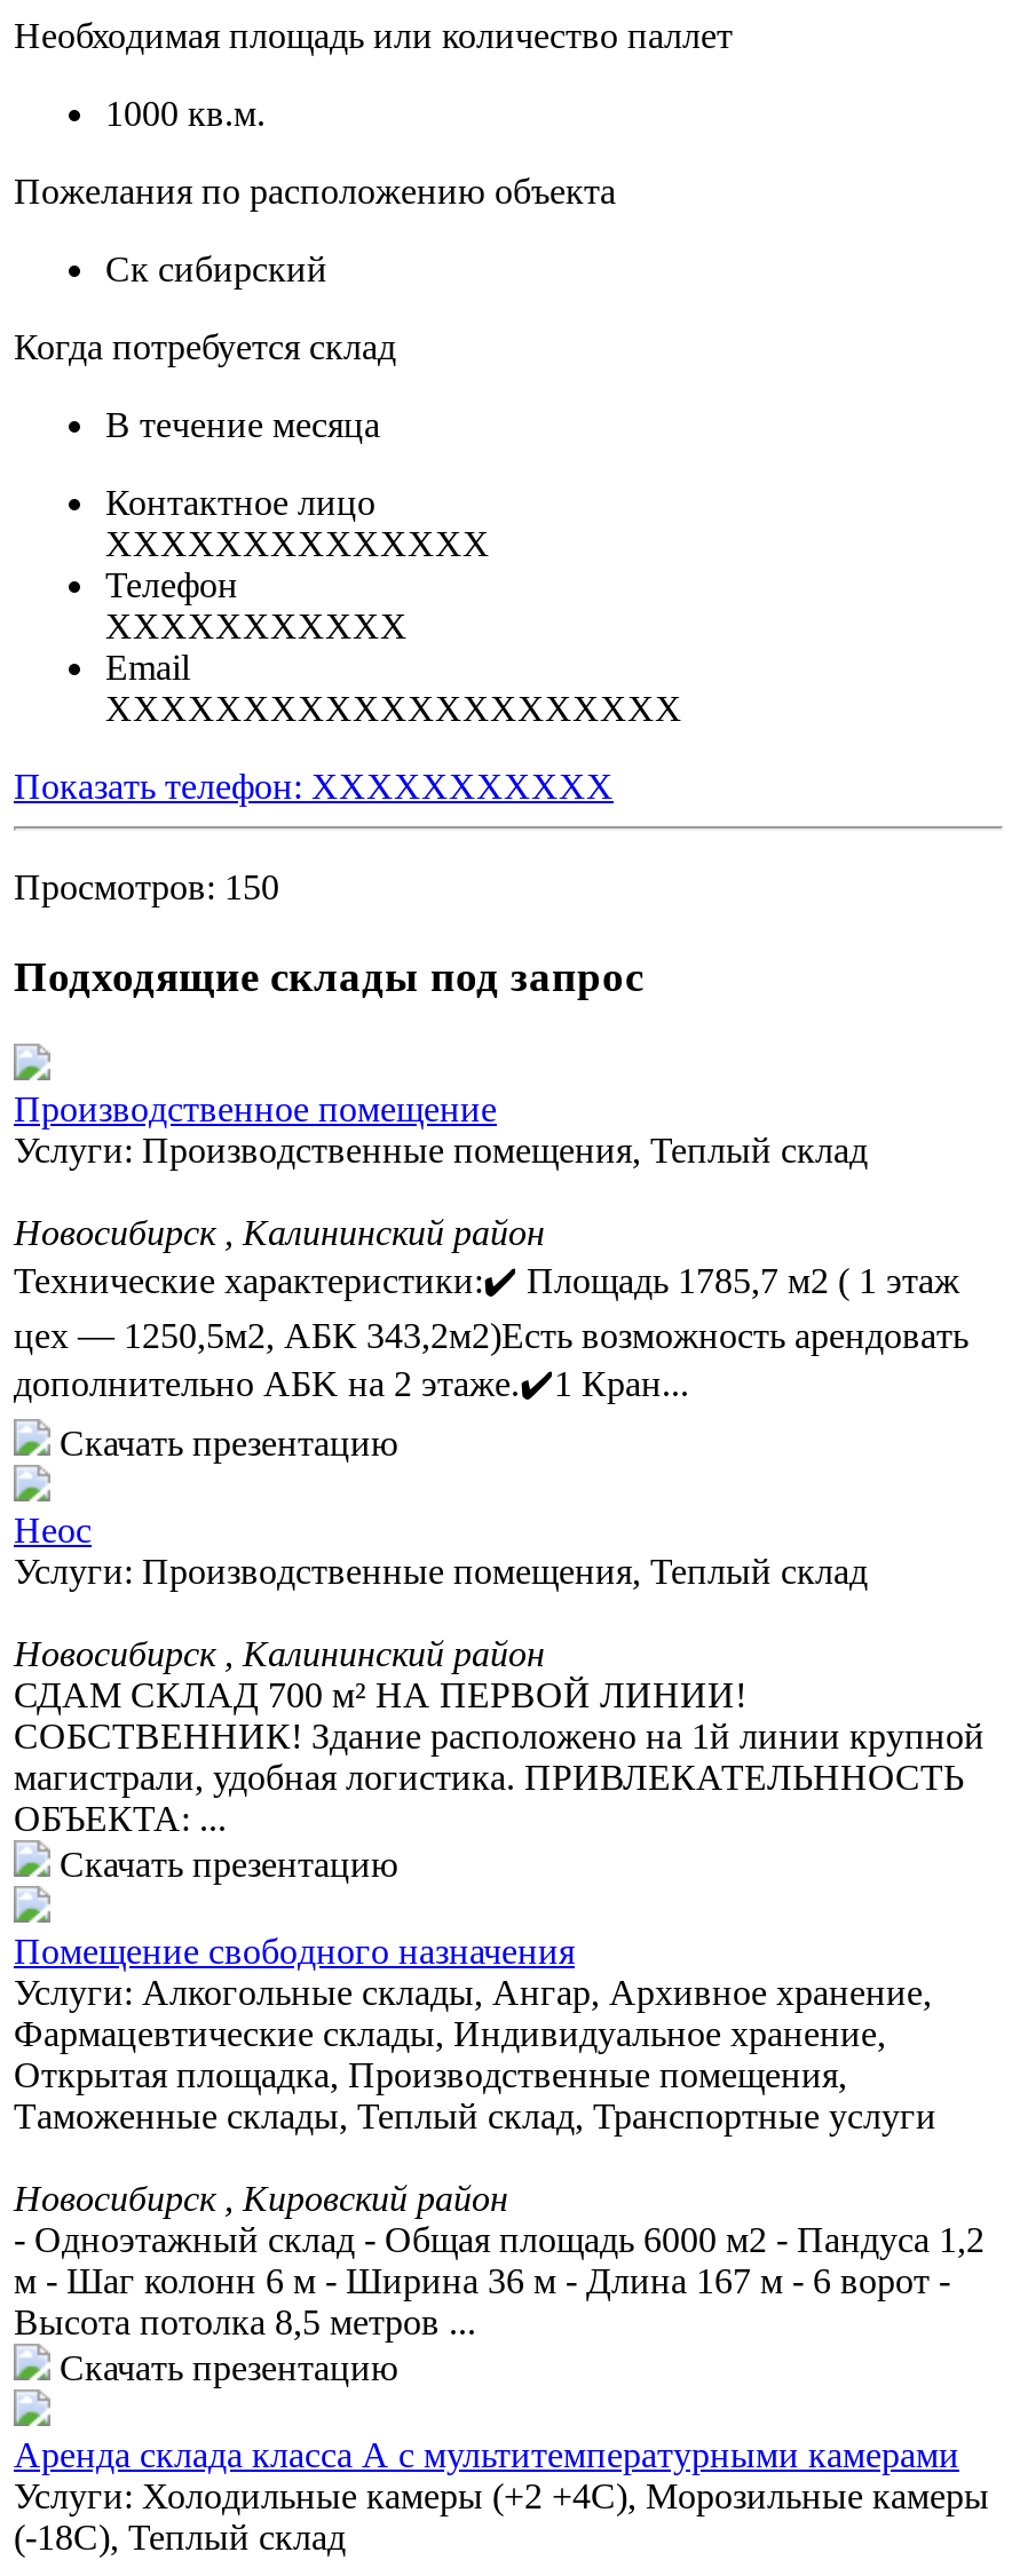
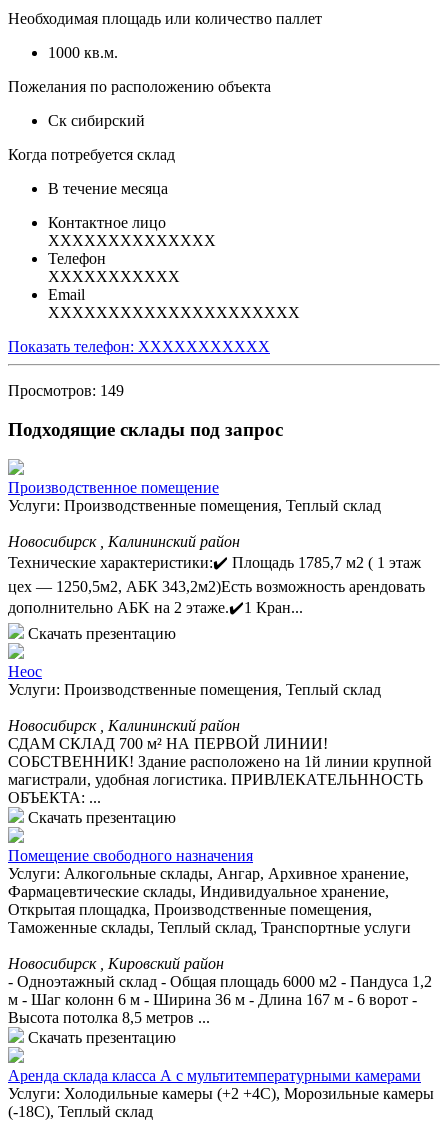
[14,867,279,906] Просмотров: 150 -> [8,382,124,399] Просмотров: 149

